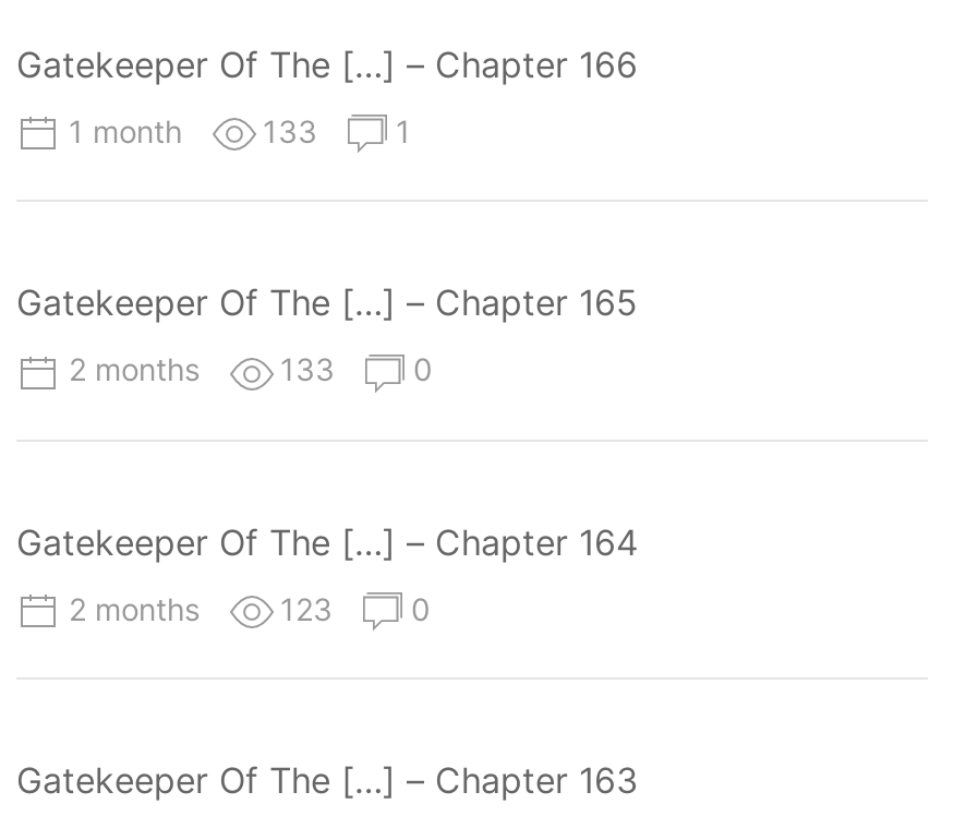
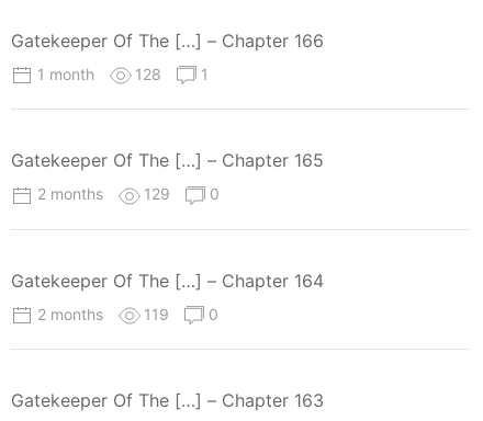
[69,113,411,150] 1 month 133 1 -> [37,65,209,84] 1 month 128 1
[69,351,433,388] 2 months 133 0 -> [37,185,220,203] 2 months 129 0
[280,590,333,627] 123 -> [144,304,169,323] 119

